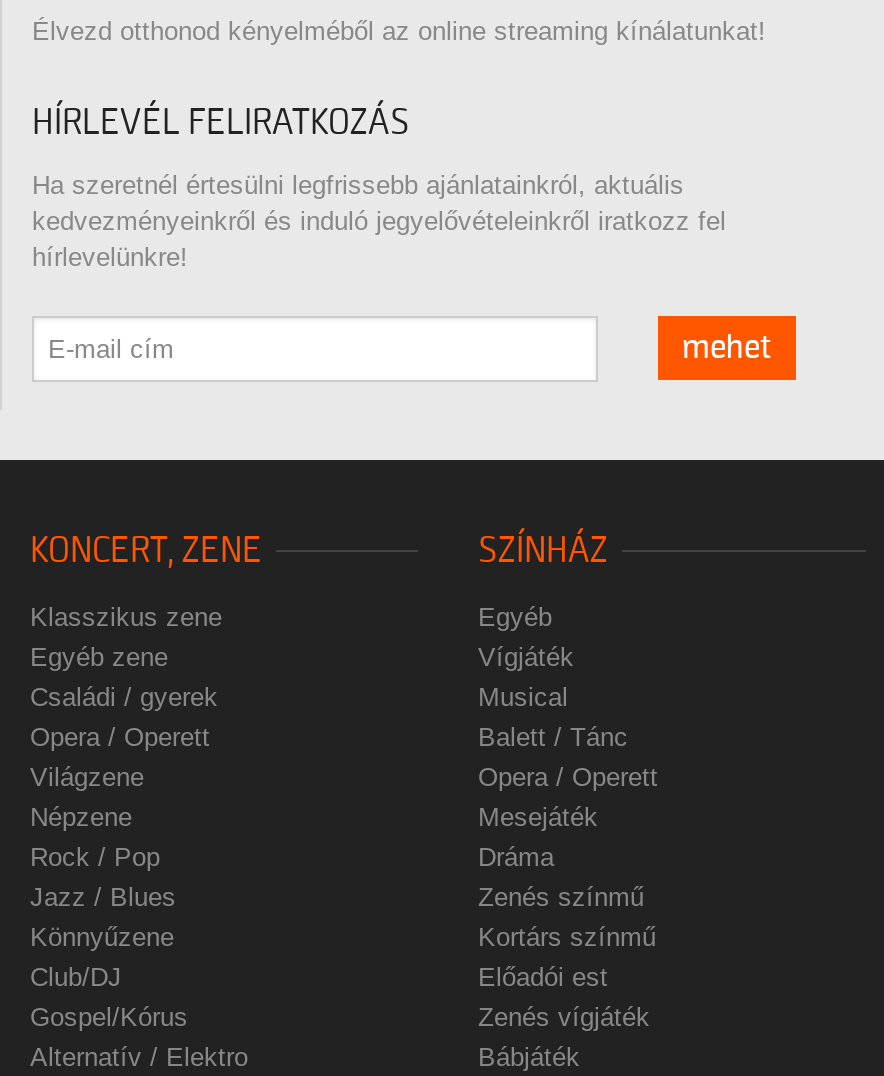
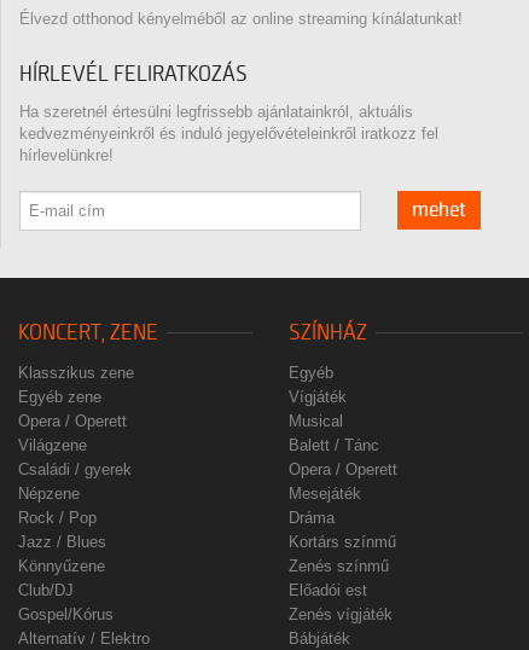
moved [30,682,218,712] -> [18,460,132,478]: Családi / gyerek
moved [30,722,210,792] -> [18,412,127,454]: Opera / Operett | Világzene
moved [478,882,644,912] -> [289,557,389,575]: Zenés színmű
moved [478,922,656,952] -> [289,533,396,551]: Kortárs színmű

